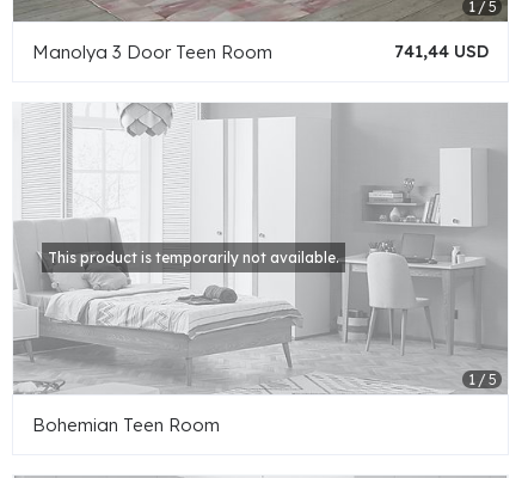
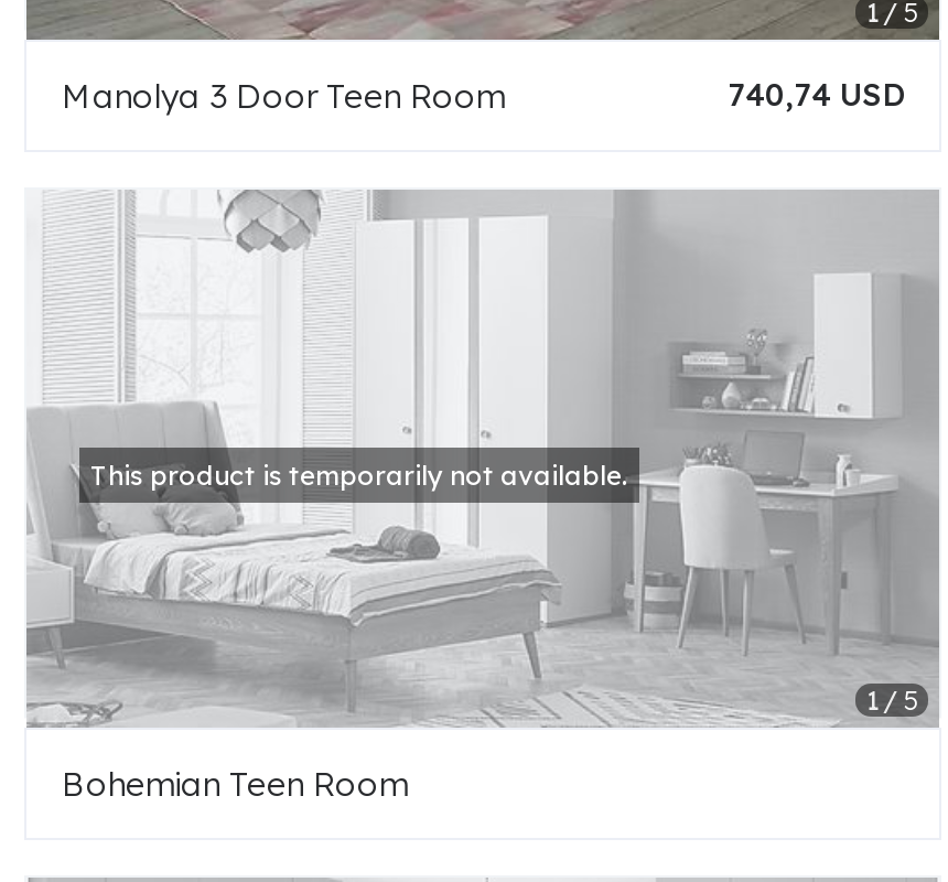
[394,41,489,63] 741,44 USD -> [728,76,904,116] 740,74 USD

